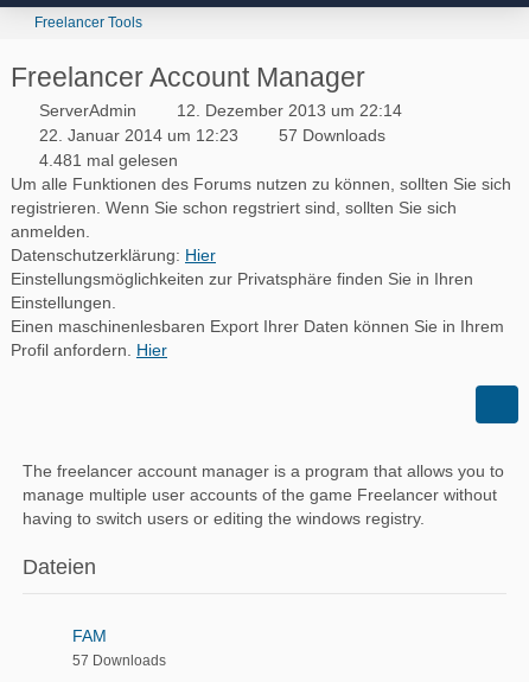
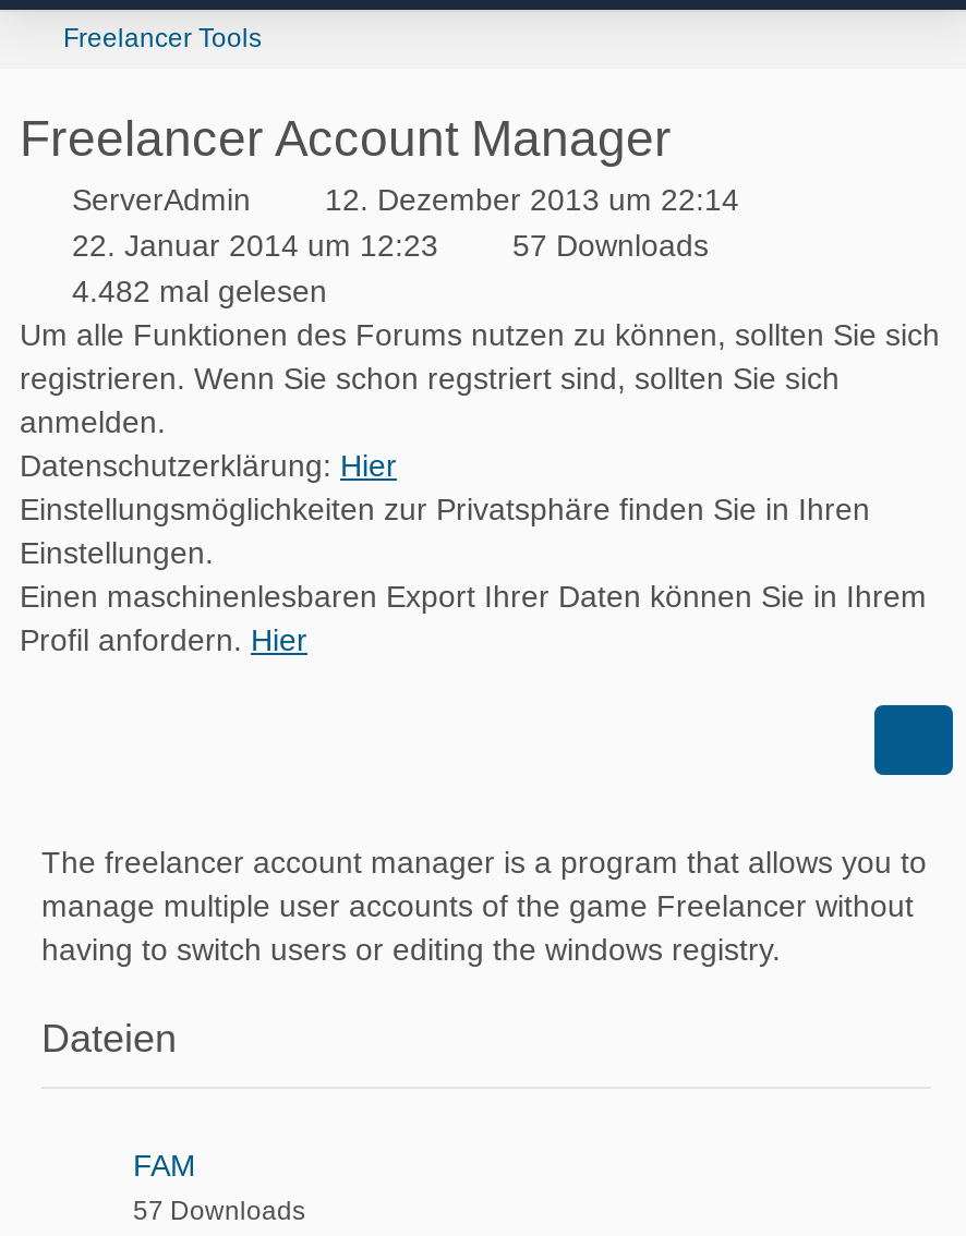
[34,151,178,170] 4.481 mal gelesen -> [63,274,327,308] 4.482 mal gelesen

